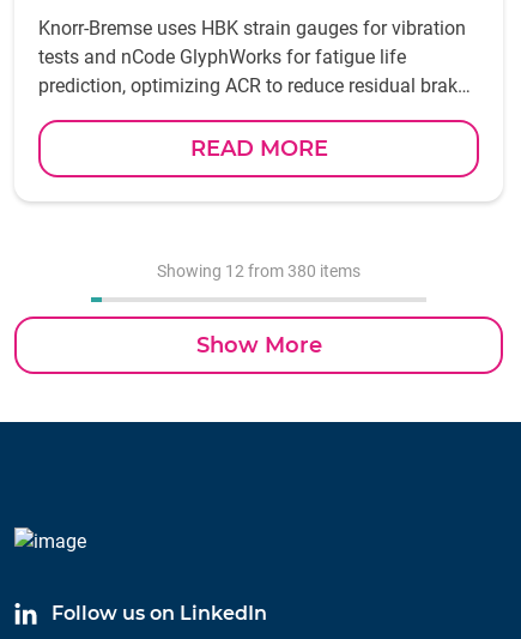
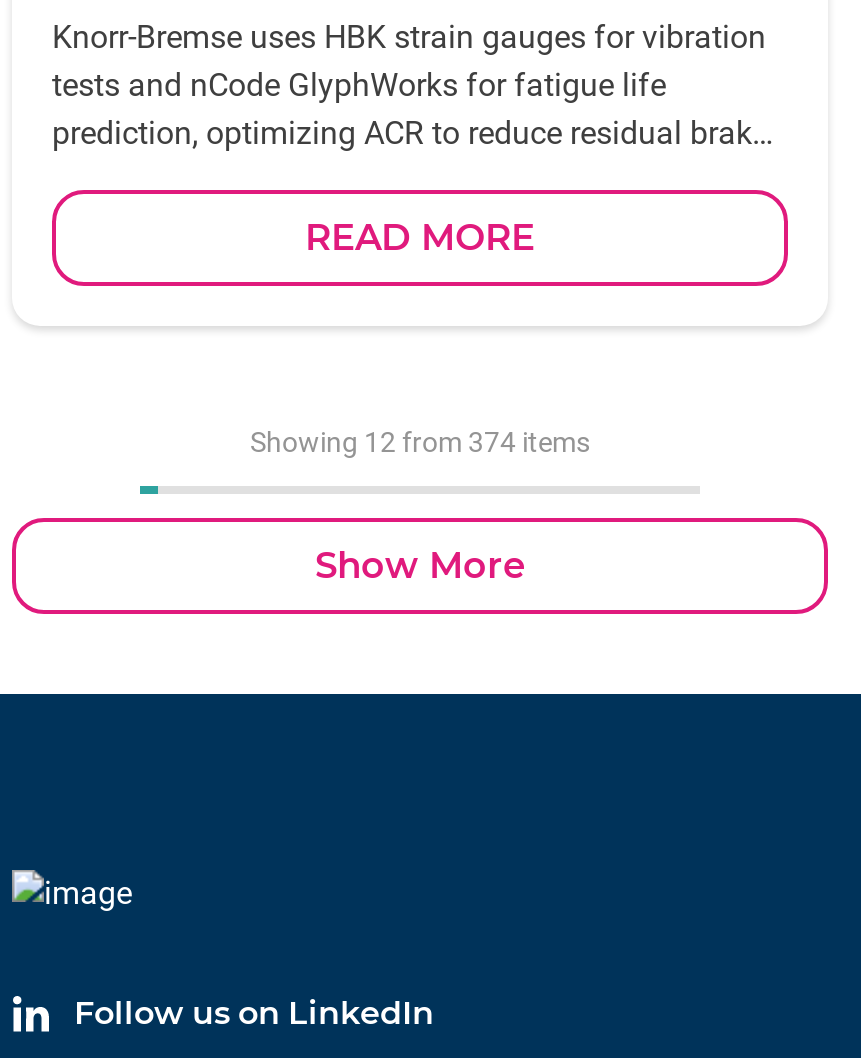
[157,261,361,281] Showing 12 from 380 items -> [250,426,590,458] Showing 12 from 374 items

